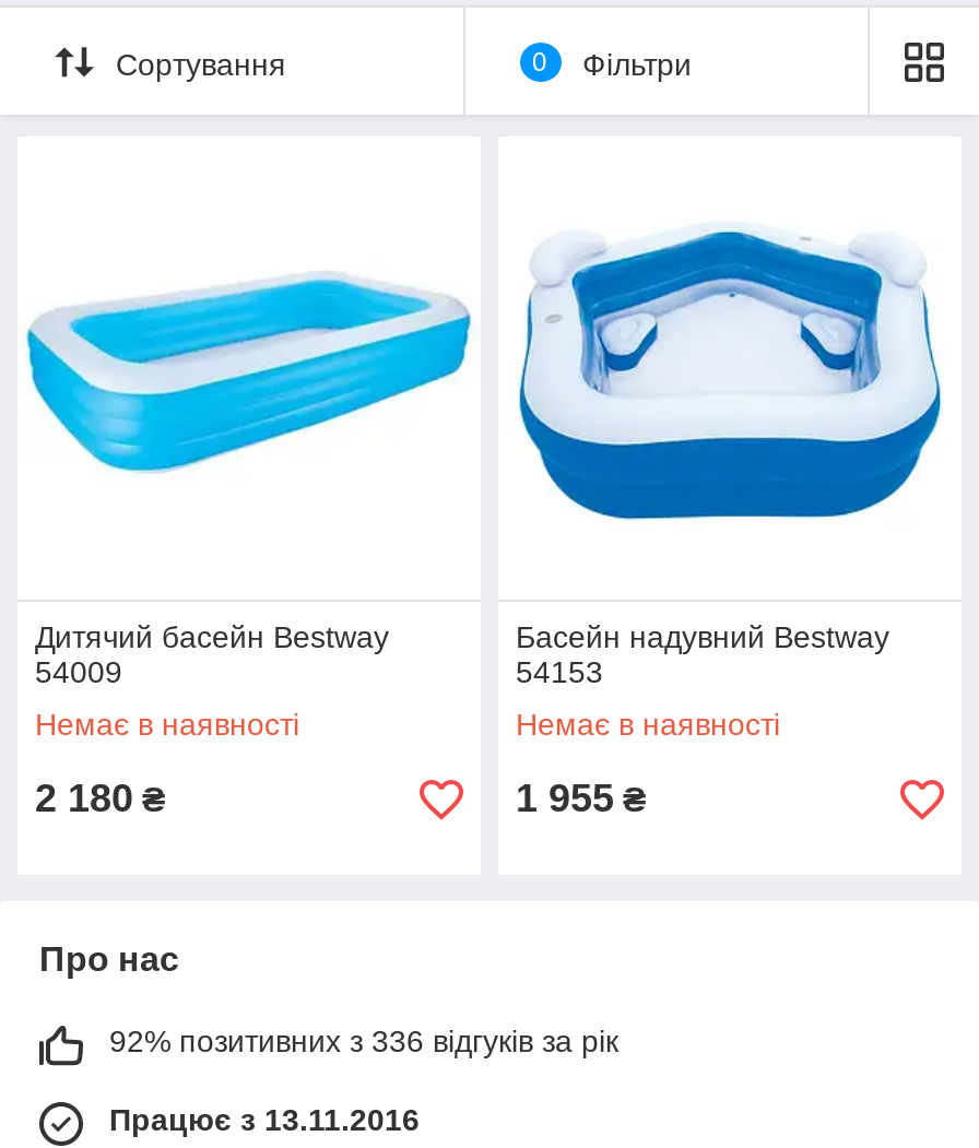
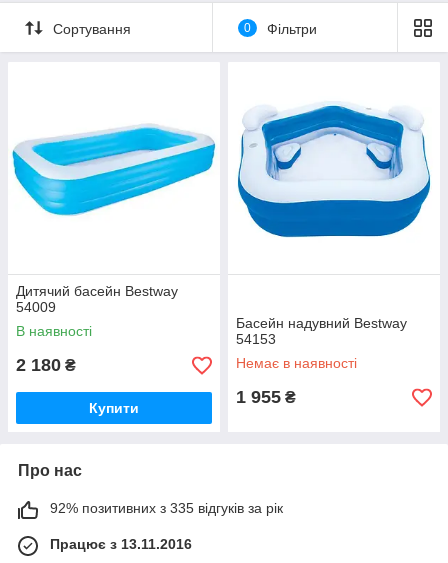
[35,707,299,742] Немає в наявності -> [16,323,92,339] В наявності
none -> [89,400,139,416] Купити
[109,1023,618,1058] 92% позитивних з 336 відгуків за рік -> [50,500,283,516] 92% позитивних з 335 відгуків за рік

